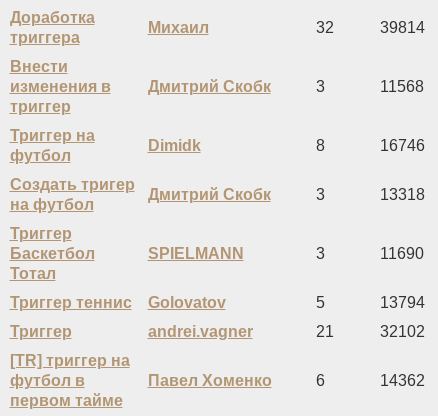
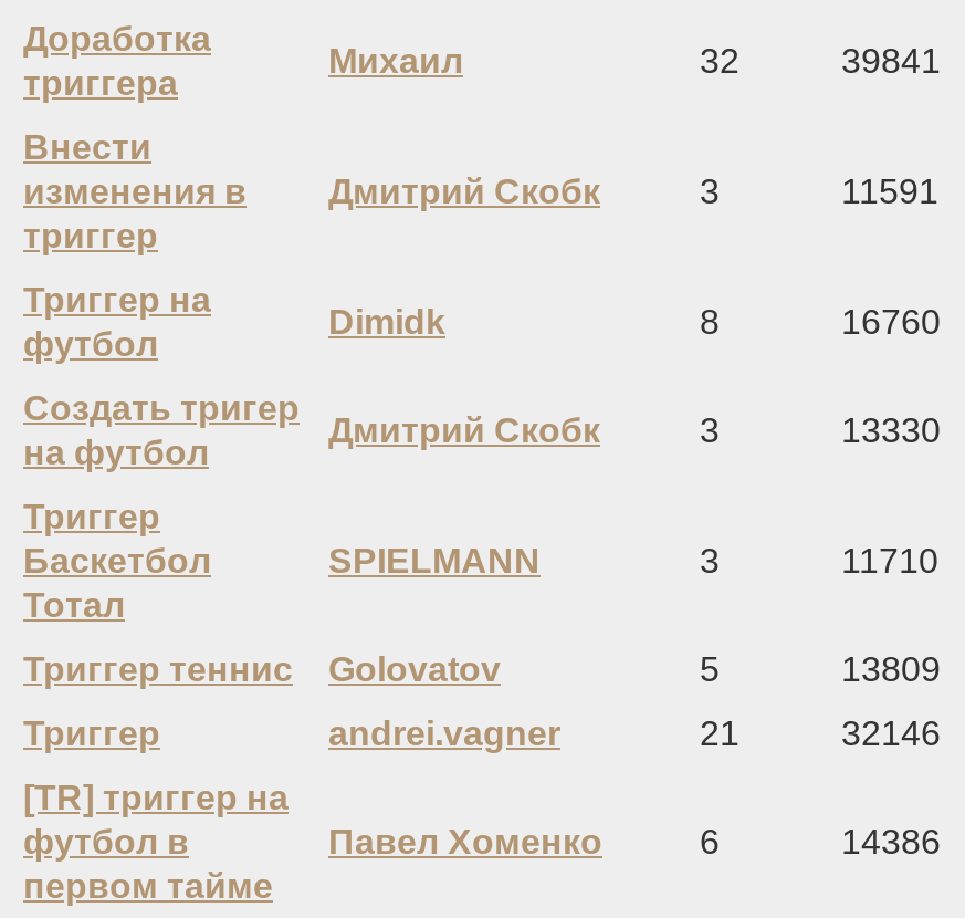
[379,19,424,36] 39814 -> [841,42,941,80] 39841
[379,78,423,95] 11568 -> [841,173,938,210] 11591
[379,137,424,154] 16746 -> [841,303,941,341] 16760
[379,186,424,203] 13318 -> [841,411,941,449] 13330
[379,245,423,262] 11690 -> [841,542,938,580] 11710
[379,294,424,311] 13794 -> [841,650,941,688] 13809
[379,323,424,340] 32102 -> [841,714,941,752] 32146
[379,372,424,389] 14362 -> [841,823,941,860] 14386

